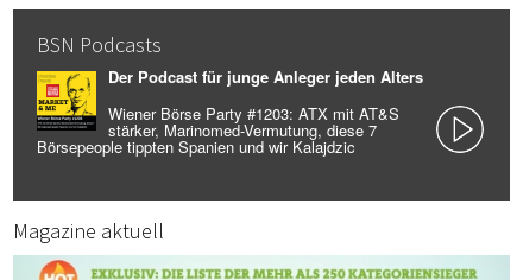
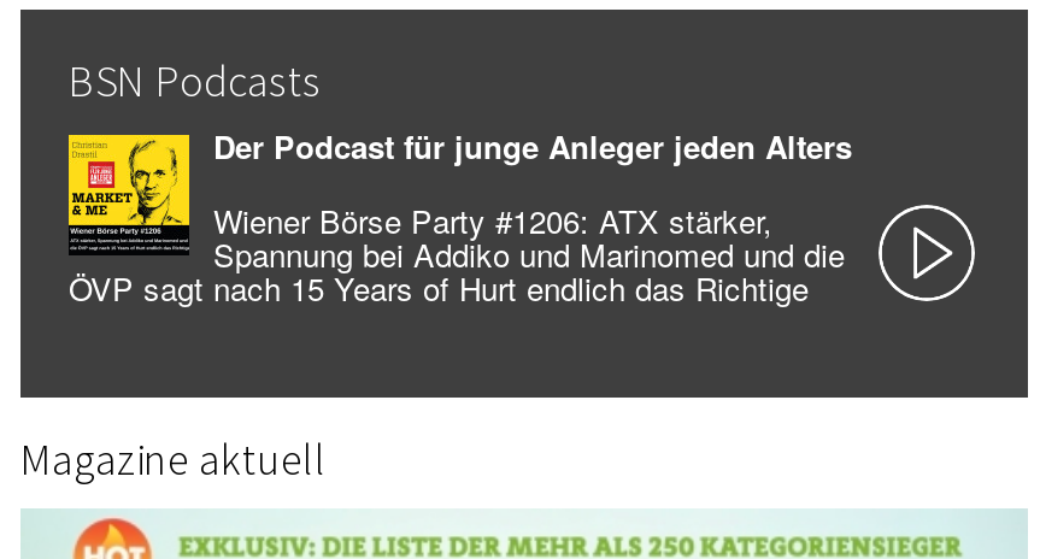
[37,103,399,158] Wiener Börse Party #1203: ATX mit AT&S | stärker, Marinomed-Vermutung, diese 7 | Börsepeople tippten Spanien und wir Kalajdzic -> [69,199,845,312] Wiener Börse Party #1206: ATX stärker, | Spannung bei Addiko und Marinomed und die | ÖVP sagt nach 15 Years of Hurt endlich das Richtige

